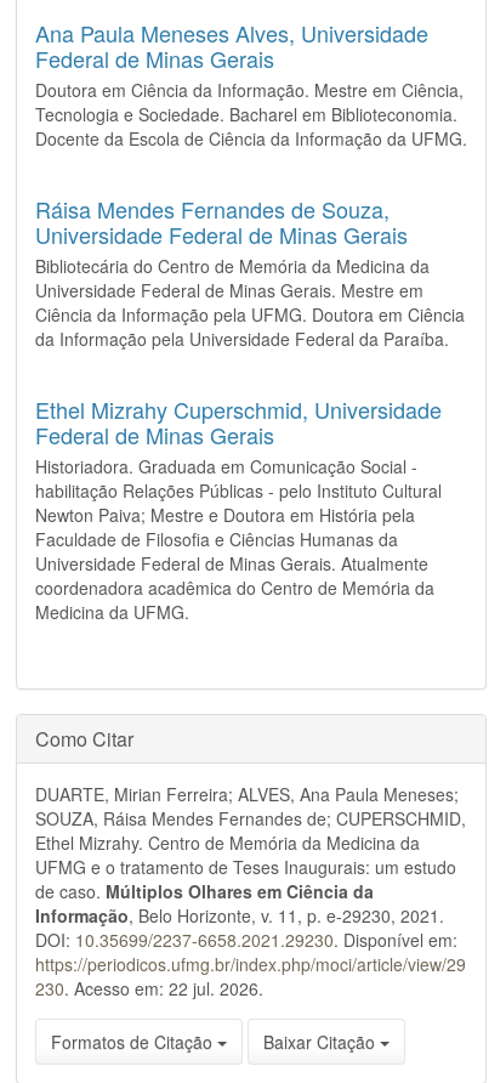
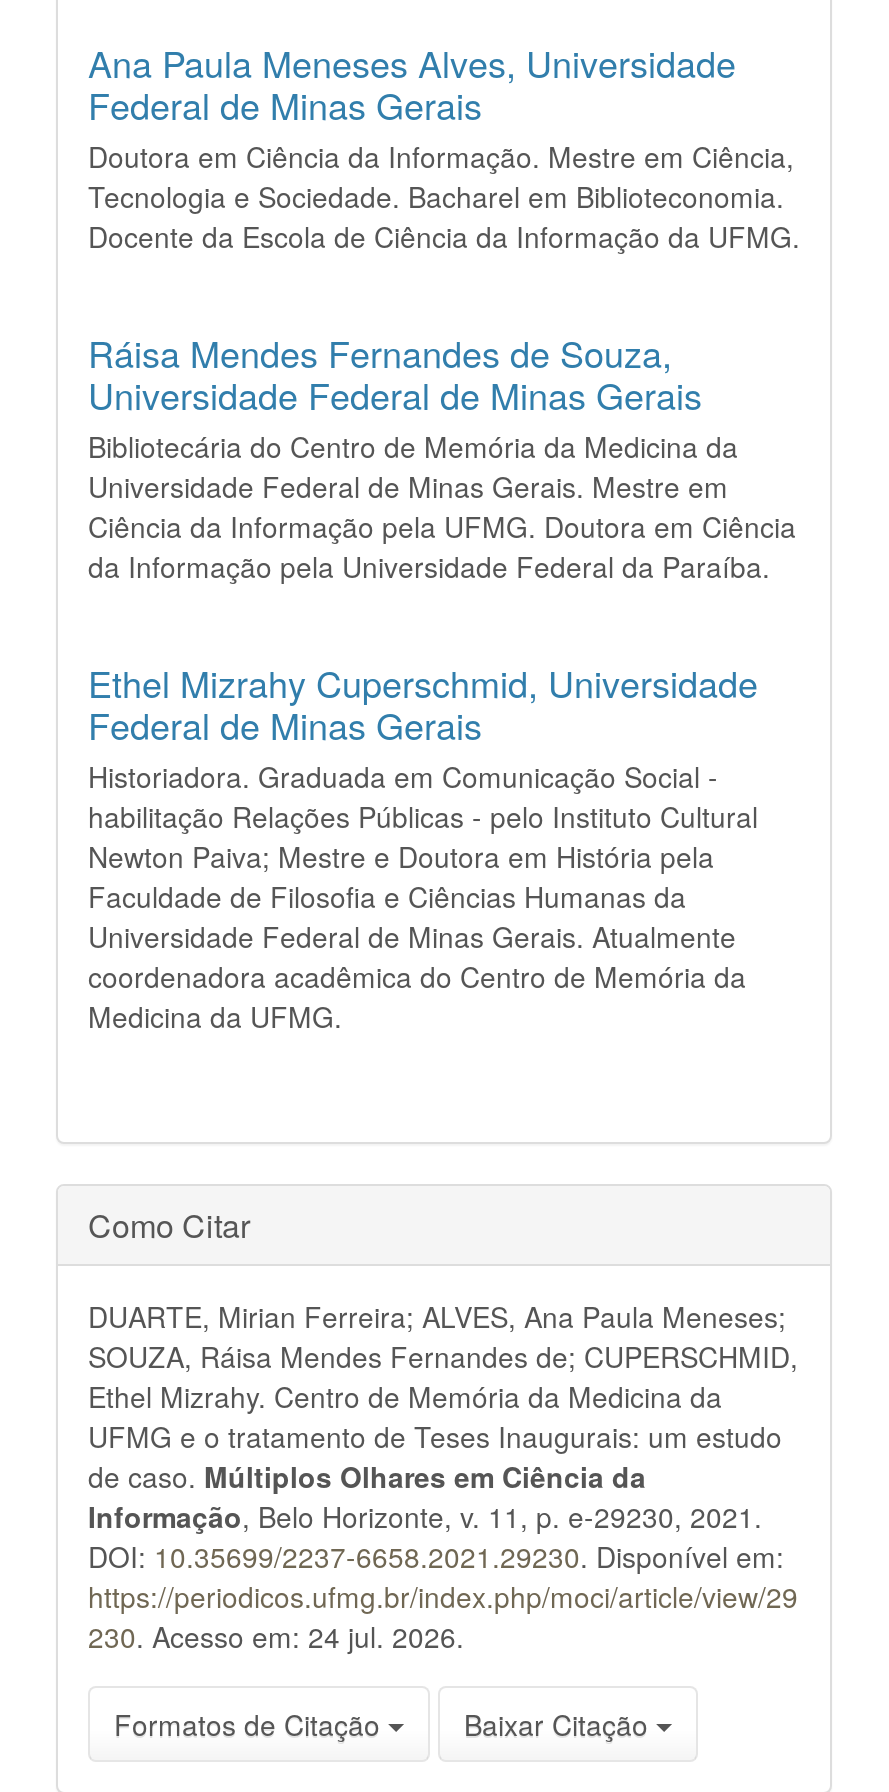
[35,976,263,1000] 230. Acesso em: 22 jul. 2026. -> [88,1616,464,1656] 230. Acesso em: 24 jul. 2026.

